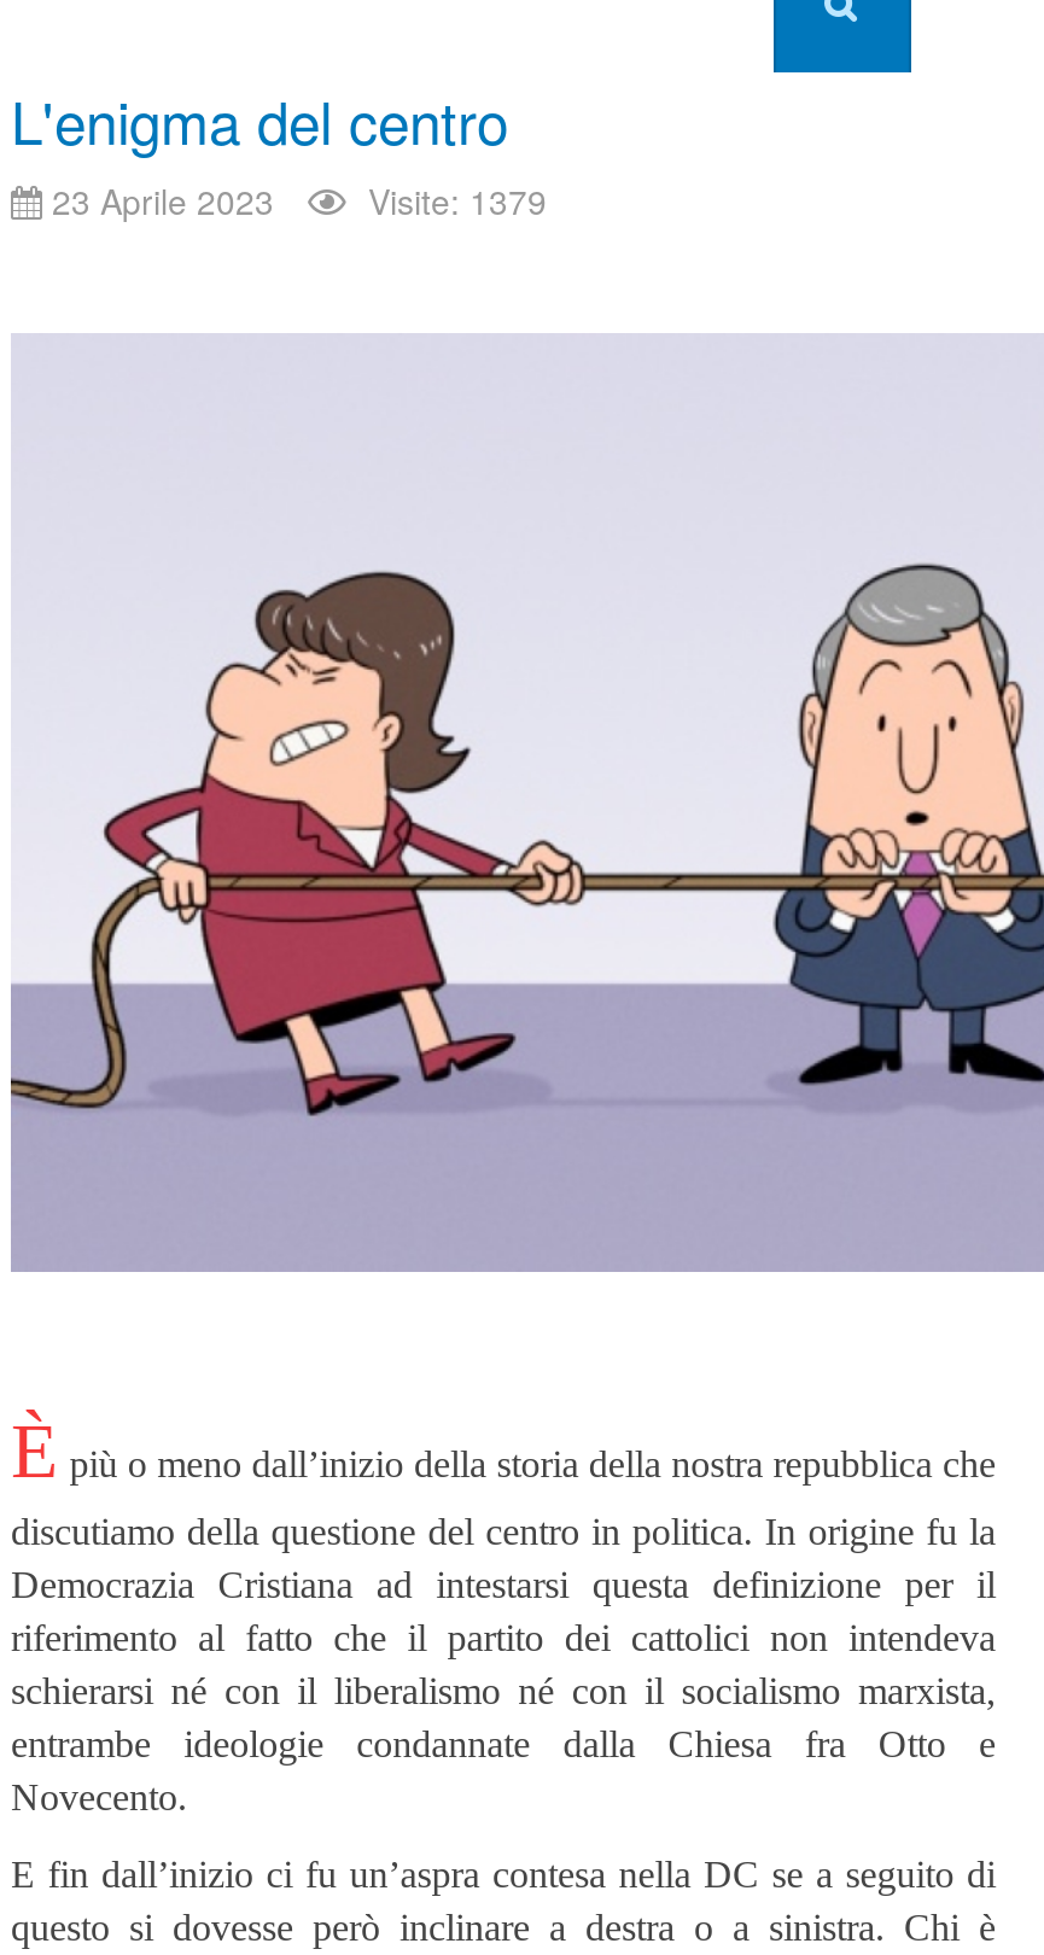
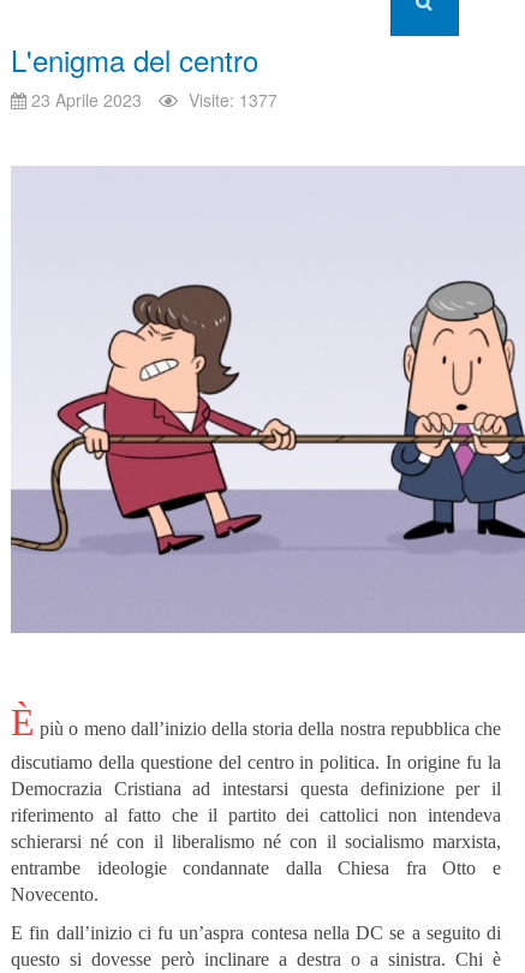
[52,176,547,224] 23 Aprile 2023 Visite: 1379 -> [31,88,278,112] 23 Aprile 2023 Visite: 1377

